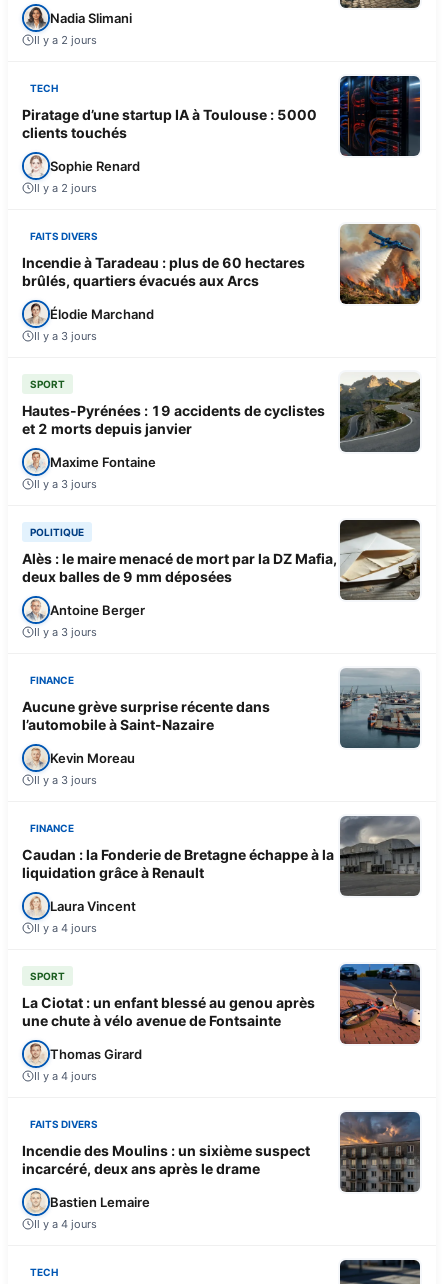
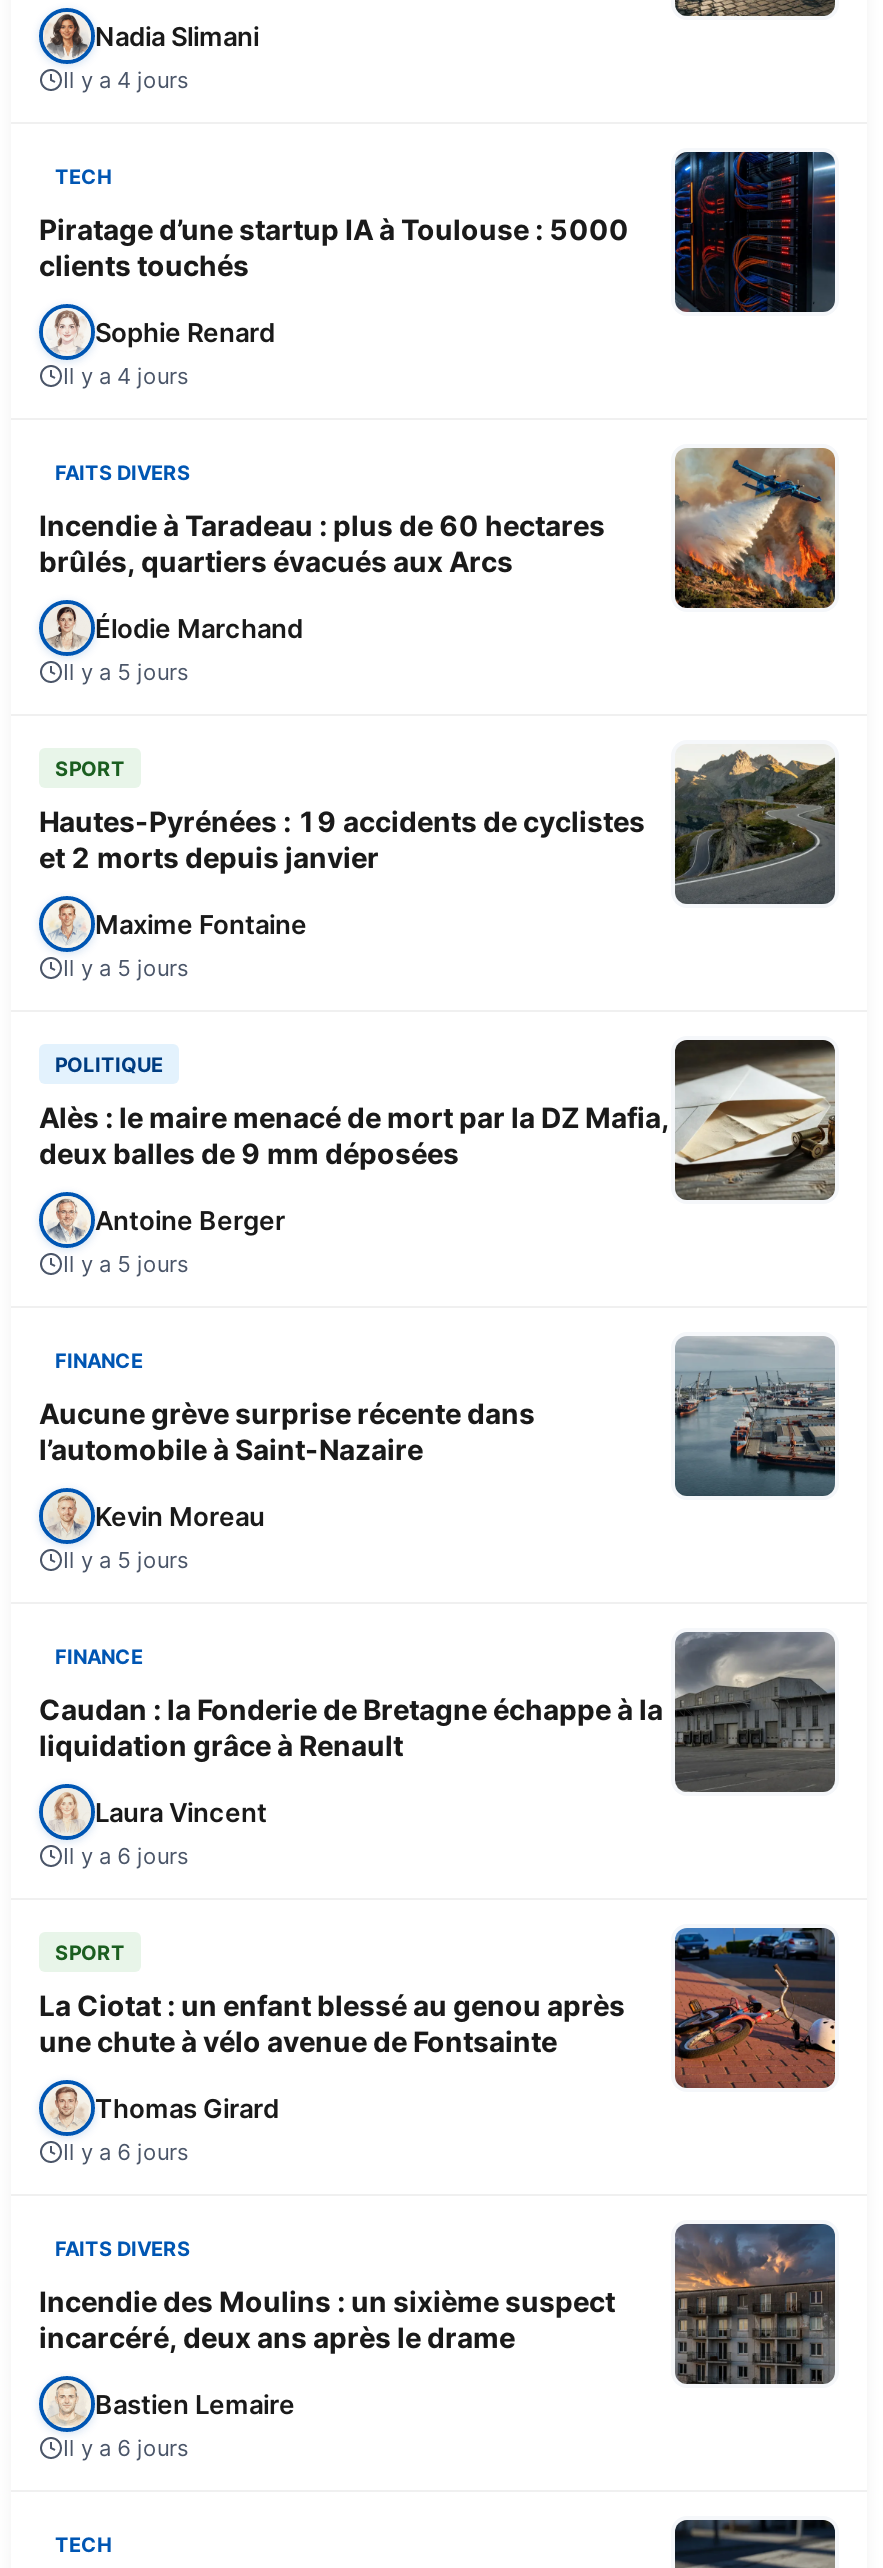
[34,33,97,47] Il y a 2 jours -> [63,65,189,93] Il y a 4 jours
[34,181,97,195] Il y a 2 jours -> [63,361,189,389] Il y a 4 jours
[34,329,97,343] Il y a 3 jours -> [63,657,189,685] Il y a 5 jours
[34,477,97,491] Il y a 3 jours -> [63,953,189,981] Il y a 5 jours
[34,625,97,639] Il y a 3 jours -> [63,1249,189,1277] Il y a 5 jours
[34,773,97,787] Il y a 3 jours -> [63,1545,189,1573] Il y a 5 jours
[34,921,97,935] Il y a 4 jours -> [63,1841,189,1869] Il y a 6 jours
[34,1069,97,1083] Il y a 4 jours -> [63,2137,189,2165] Il y a 6 jours
[34,1217,97,1231] Il y a 4 jours -> [63,2433,189,2461] Il y a 6 jours

